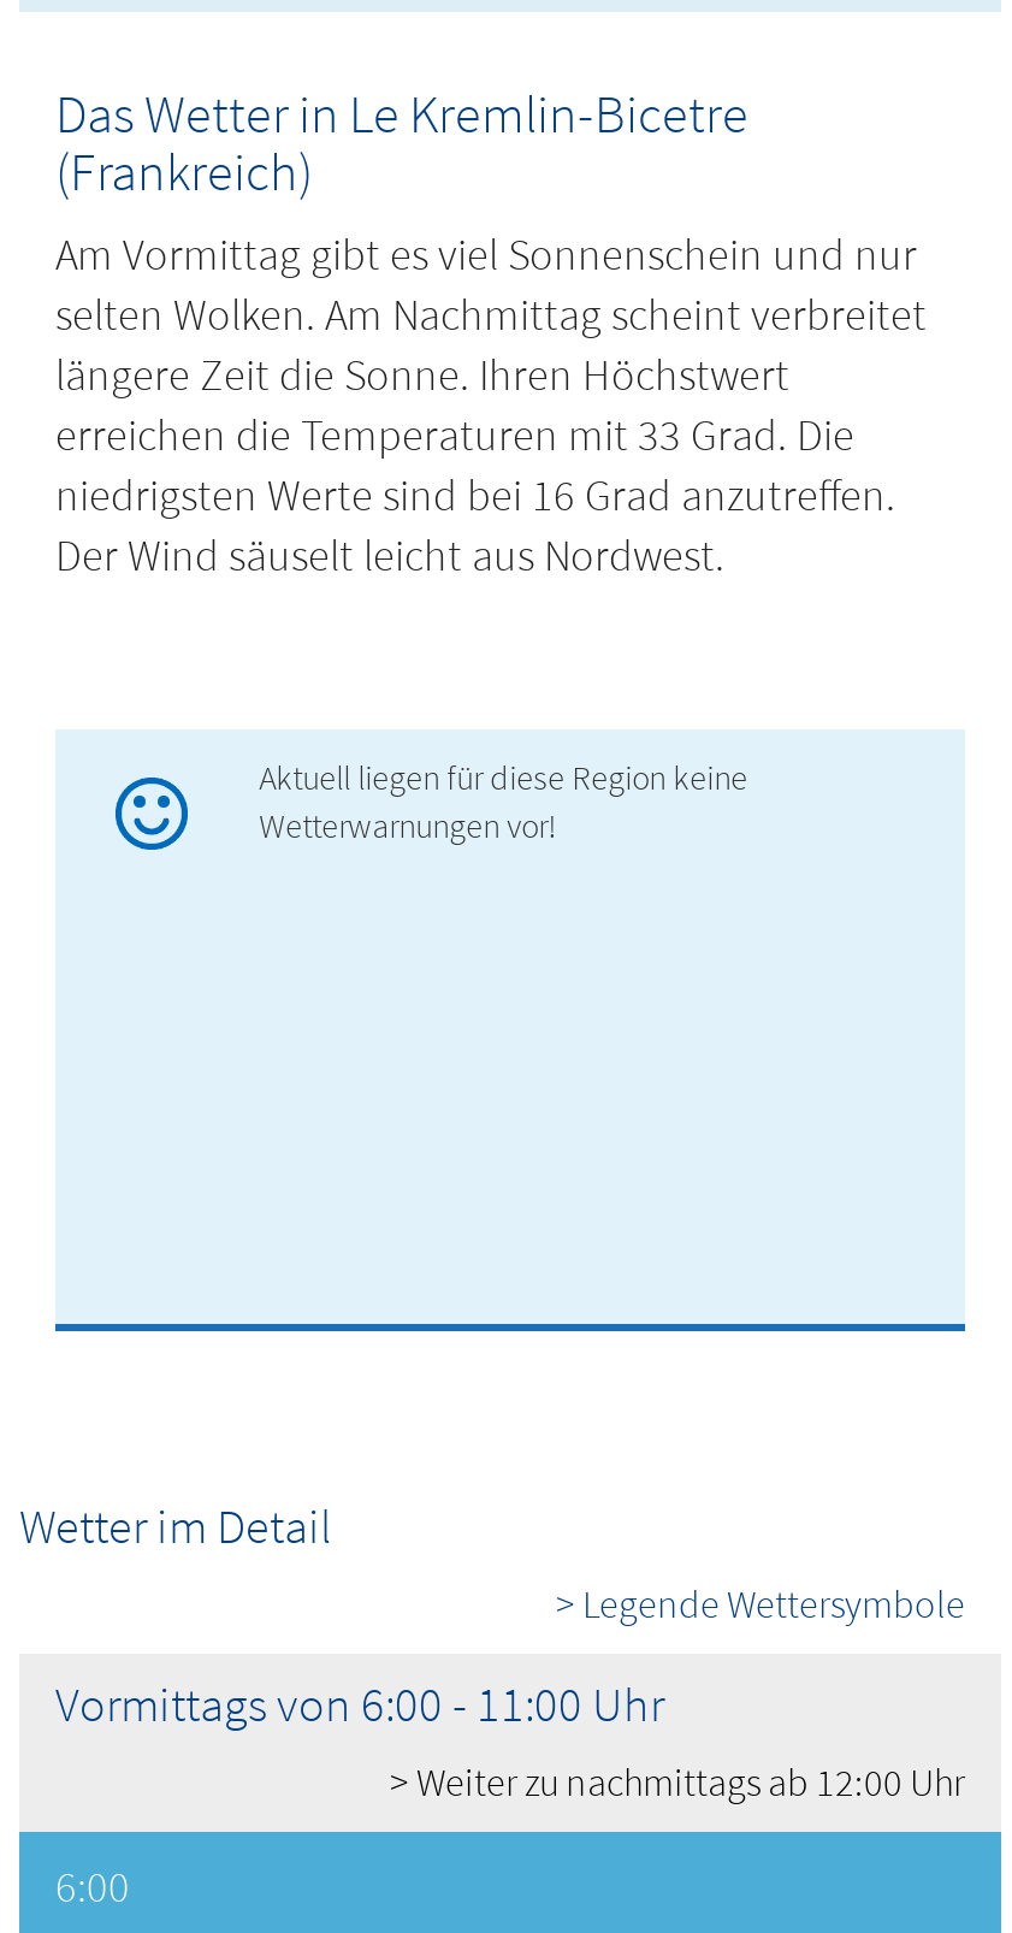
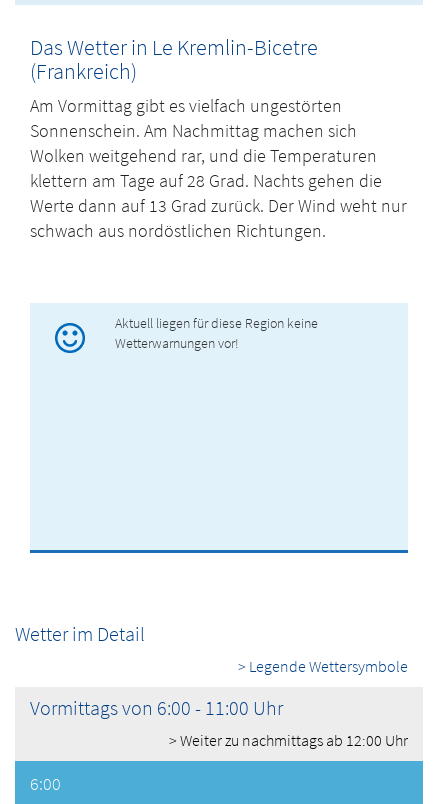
[55,227,927,583] Am Vormittag gibt es viel Sonnenschein und nur | selten Wolken. Am Nachmittag scheint verbreitet | längere Zeit die Sonne. Ihren Höchstwert | erreichen die Temperaturen mit 33 Grad. Die | niedrigsten Werte sind bei 16 Grad anzutreffen. | Der Wind säuselt leicht aus Nordwest. -> [30,94,407,242] Am Vormittag gibt es vielfach ungestörten | Sonnenschein. Am Nachmittag machen sich | Wolken weitgehend rar, und die Temperaturen | klettern am Tage auf 28 Grad. Nachts gehen die | Werte dann auf 13 Grad zurück. Der Wind weht nur | schwach aus nordöstlichen Richtungen.

